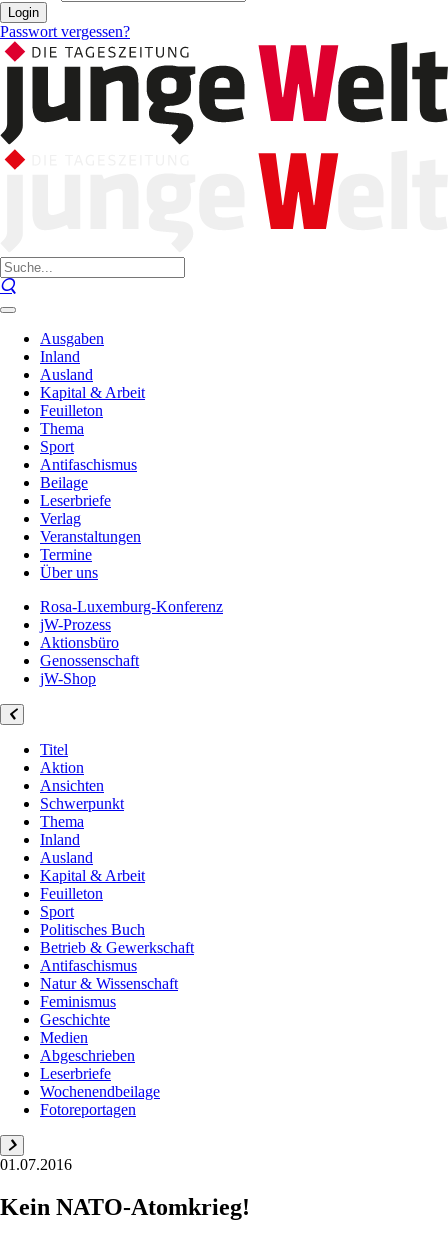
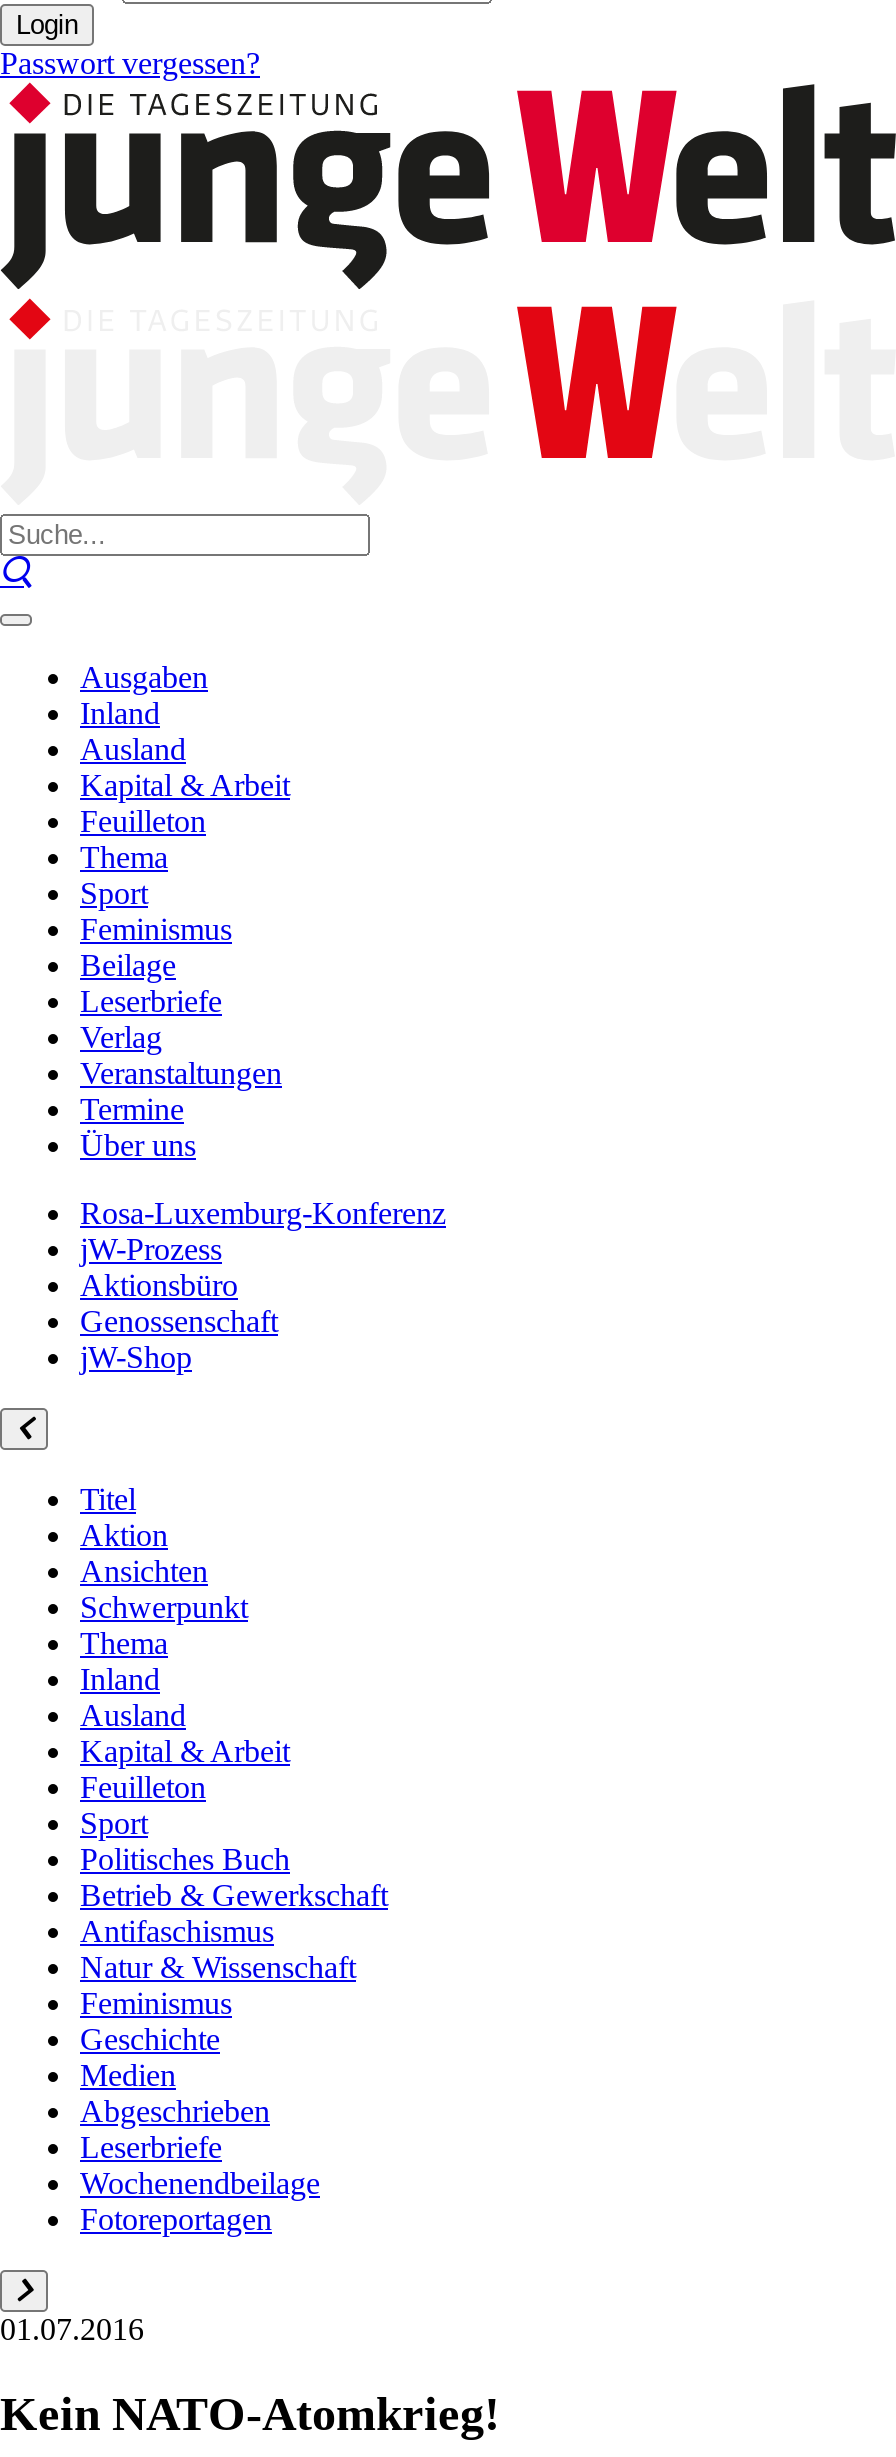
[40,456,137,473] Antifaschismus -> [80,912,232,946] Feminismus

